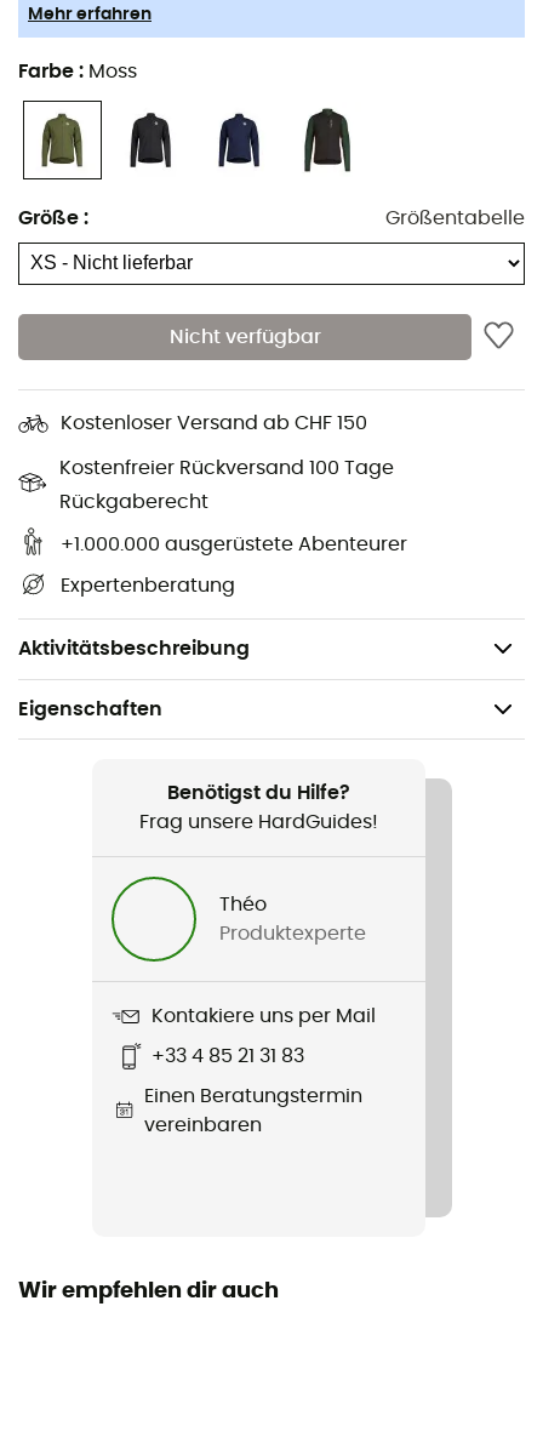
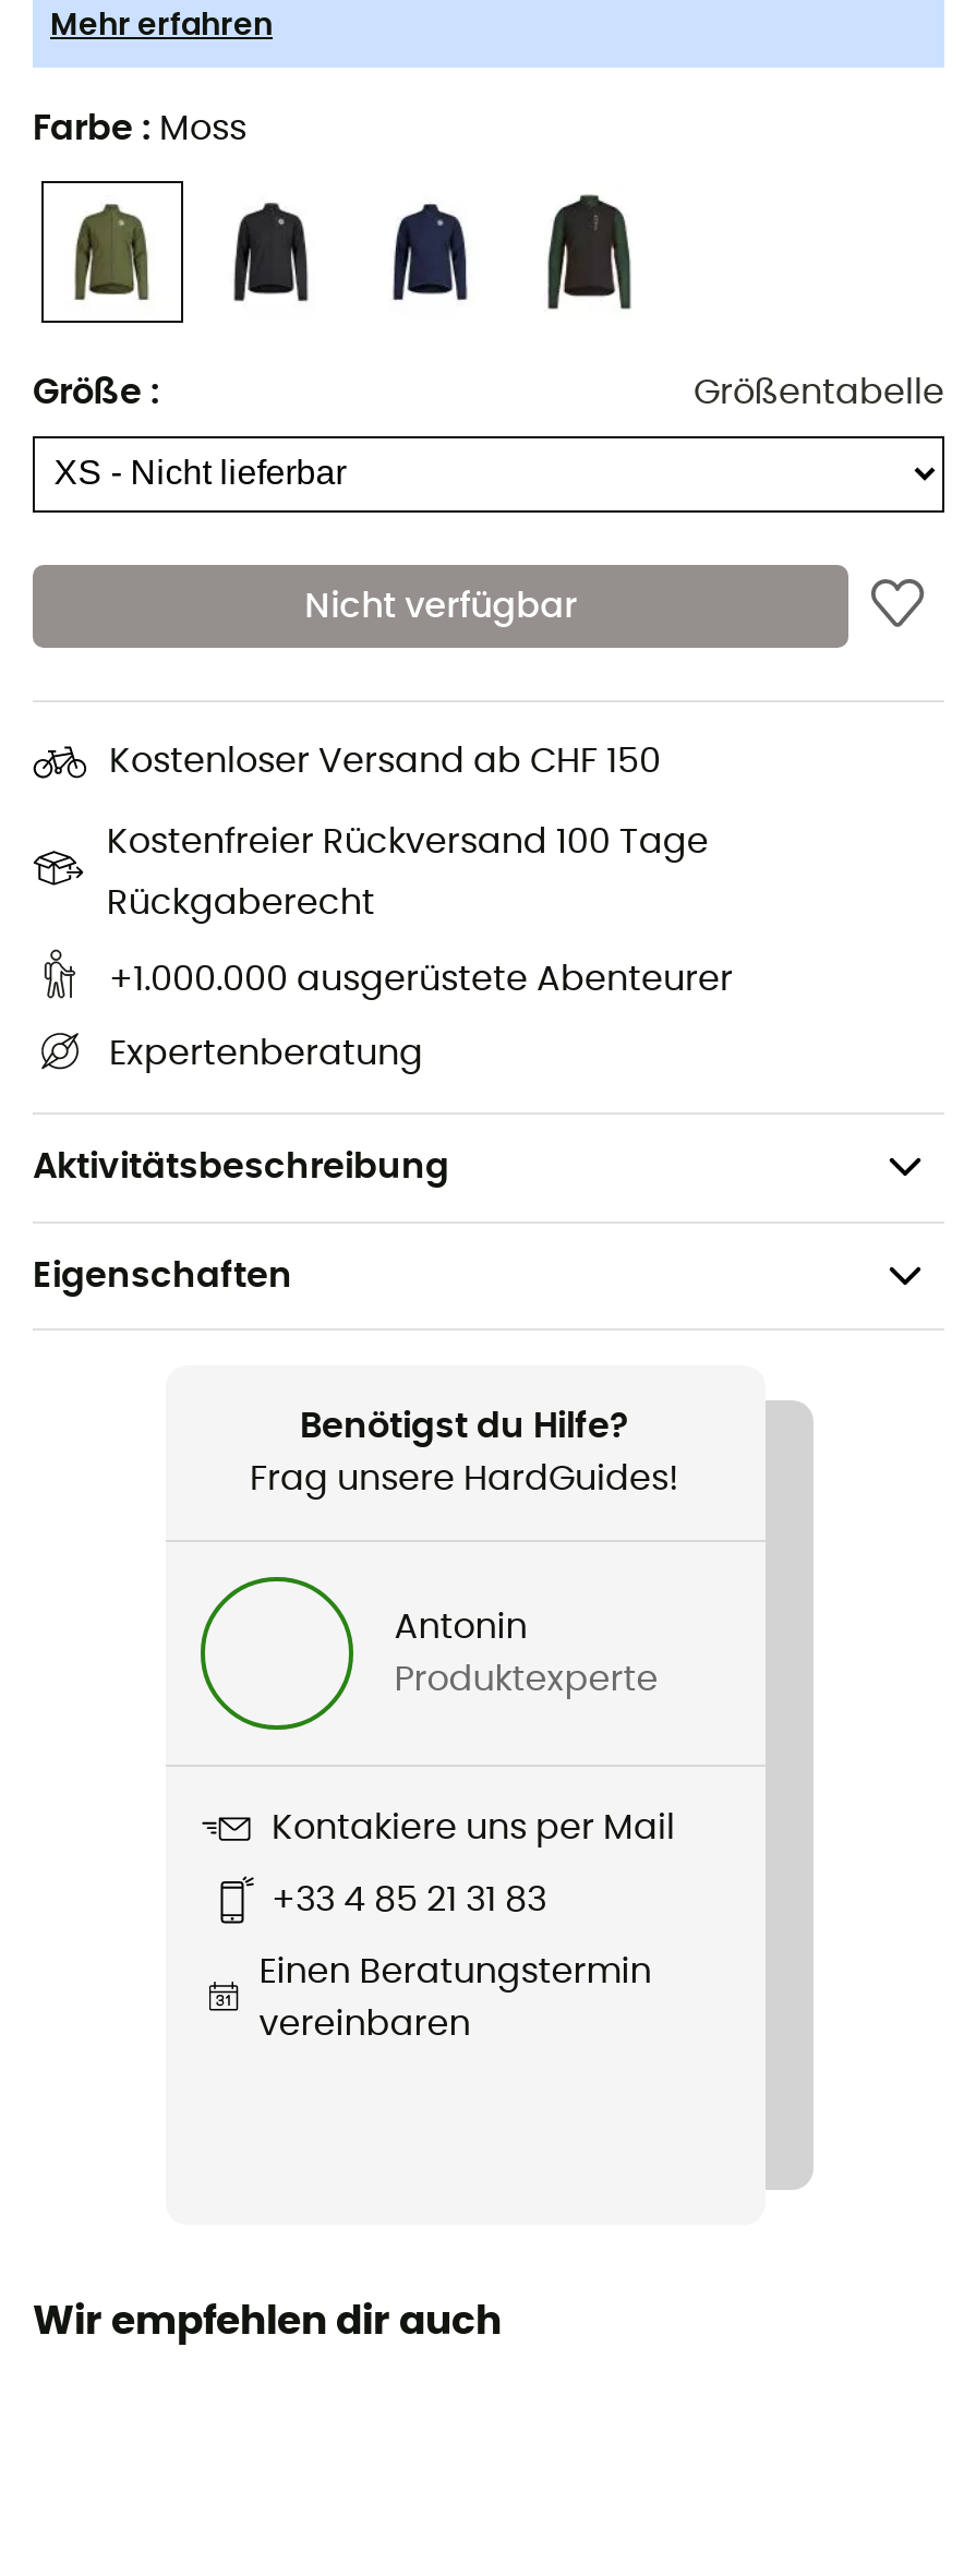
[219,894,266,914] Théo -> [394,1609,527,1644] Antonin

